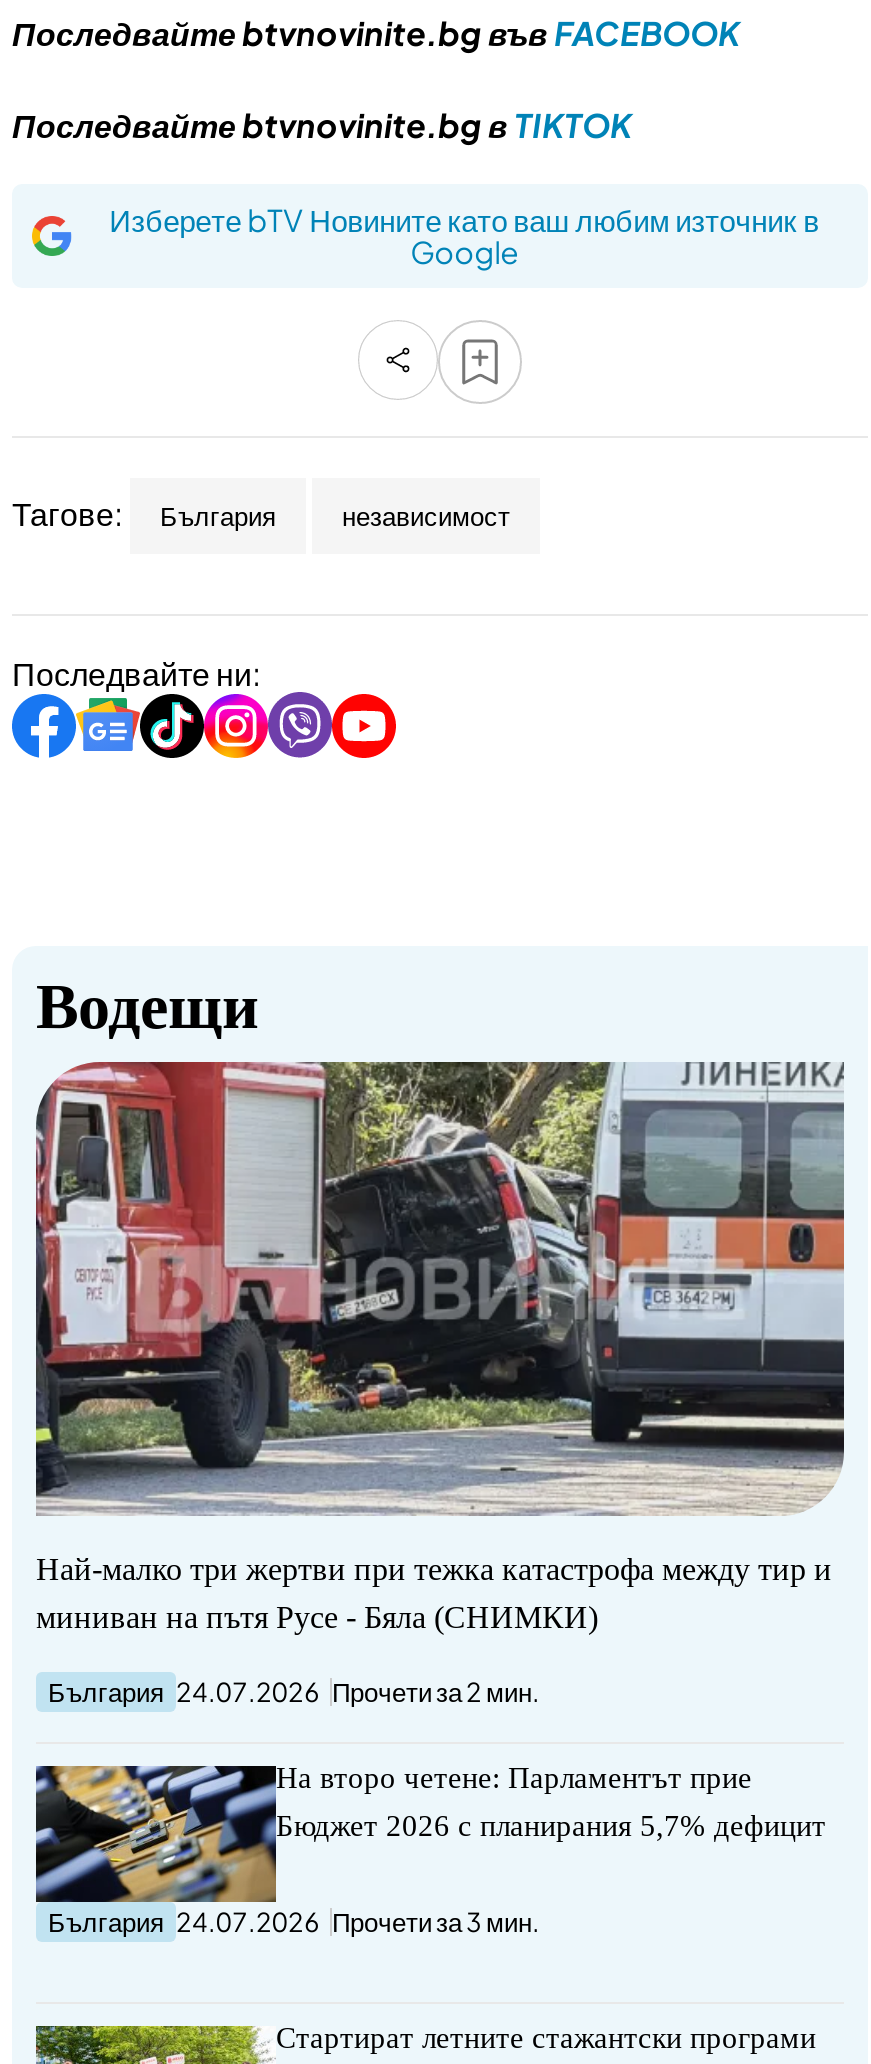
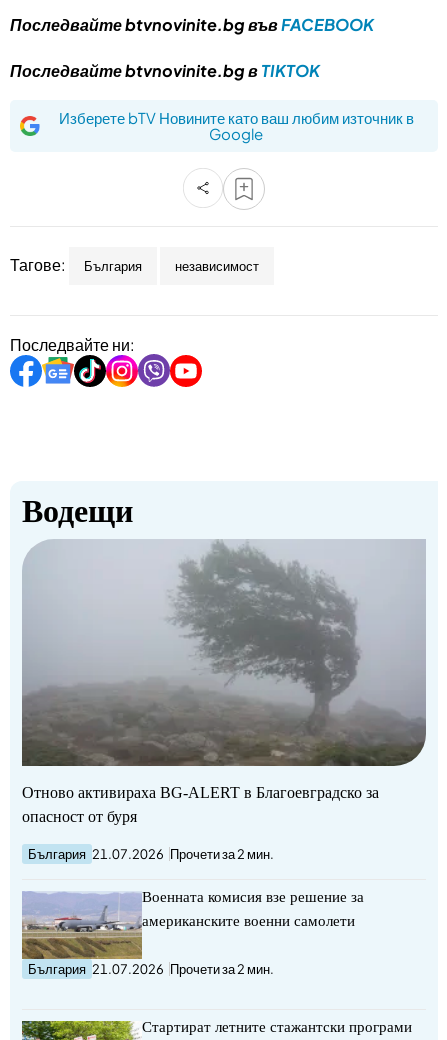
[34,1060,846,1635] [image] | Най-малко три жертви при тежка катастрофа между тир и | миниван на пътя Русе - Бяла (СНИМКИ) -> [21,539,427,825] [image] | Отново активираха BG-ALERT в Благоевградско за | опасност от буря
[48,1677,540,1709] България 24.07.2026 Прочети за 2 мин. -> [28,846,274,862] България 21.07.2026 Прочети за 2 мин.
[34,1764,540,1938] [image] | България 24.07.2026 Прочети за 3 мин. -> [21,891,274,977] [image] | България 21.07.2026 Прочети за 2 мин.
[276,1763,752,1795] На второ четене: Парламентът прие -> [142,889,364,905] Военната комисия взе решение за
[276,1811,826,1843] Бюджет 2026 с планирания 5,7% дефицит -> [142,913,355,929] американските военни самолети

